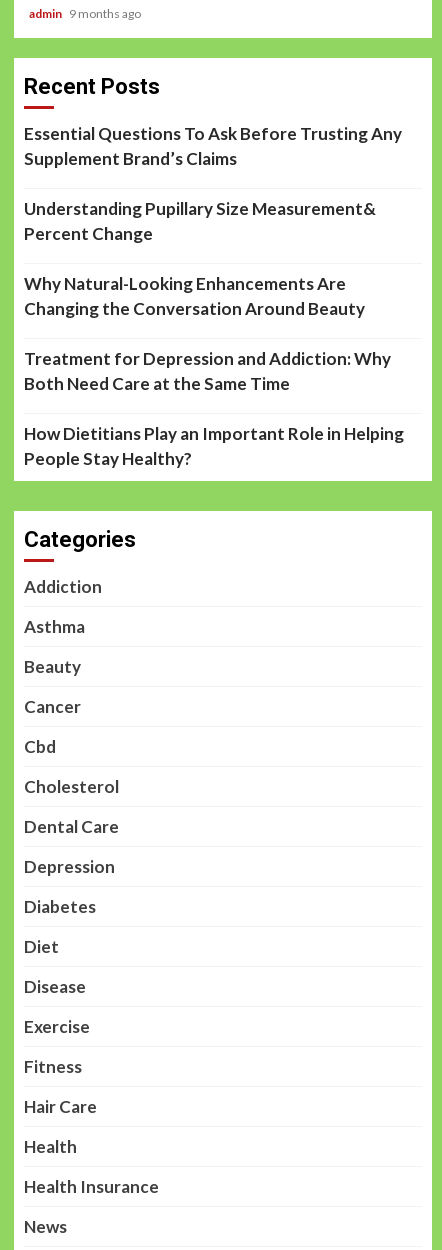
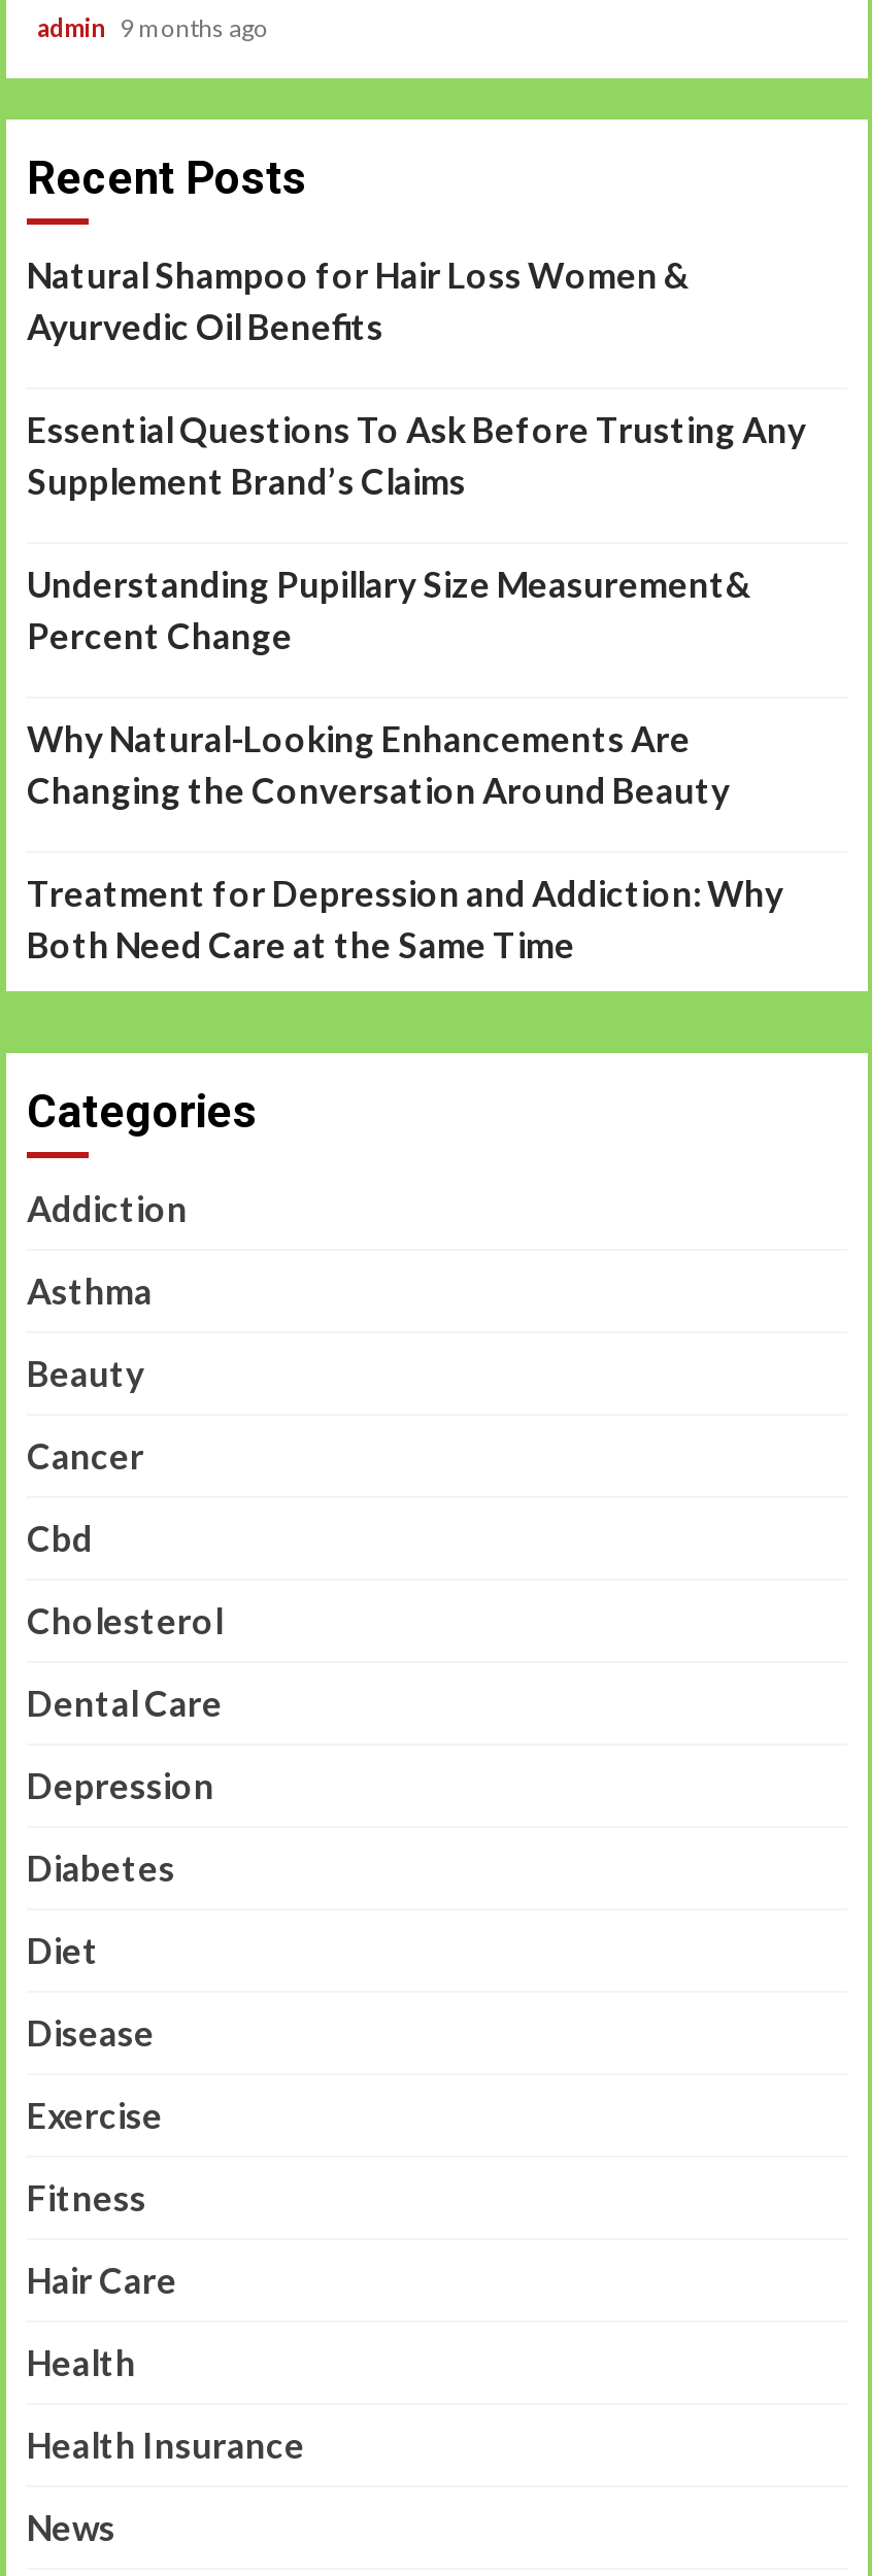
none -> [27,253,691,348] Natural Shampoo for Hair Loss Women & | Ayurvedic Oil Benefits
moved [24,123,402,394] -> [27,408,806,966]: Essential Questions To Ask Before Trusting Any | Supplement Brand’s Claims | Understanding Pupillary Size Measurement& | Percent Change | Why Natural-Looking Enhancements Are | Changing the Conversation Around Beauty | Treatment for Depression and Addiction: Why | Both Need Care at the Same Time
[24,423,404,469] How Dietitians Play an Important Role in Helping | People Stay Healthy? -> none

